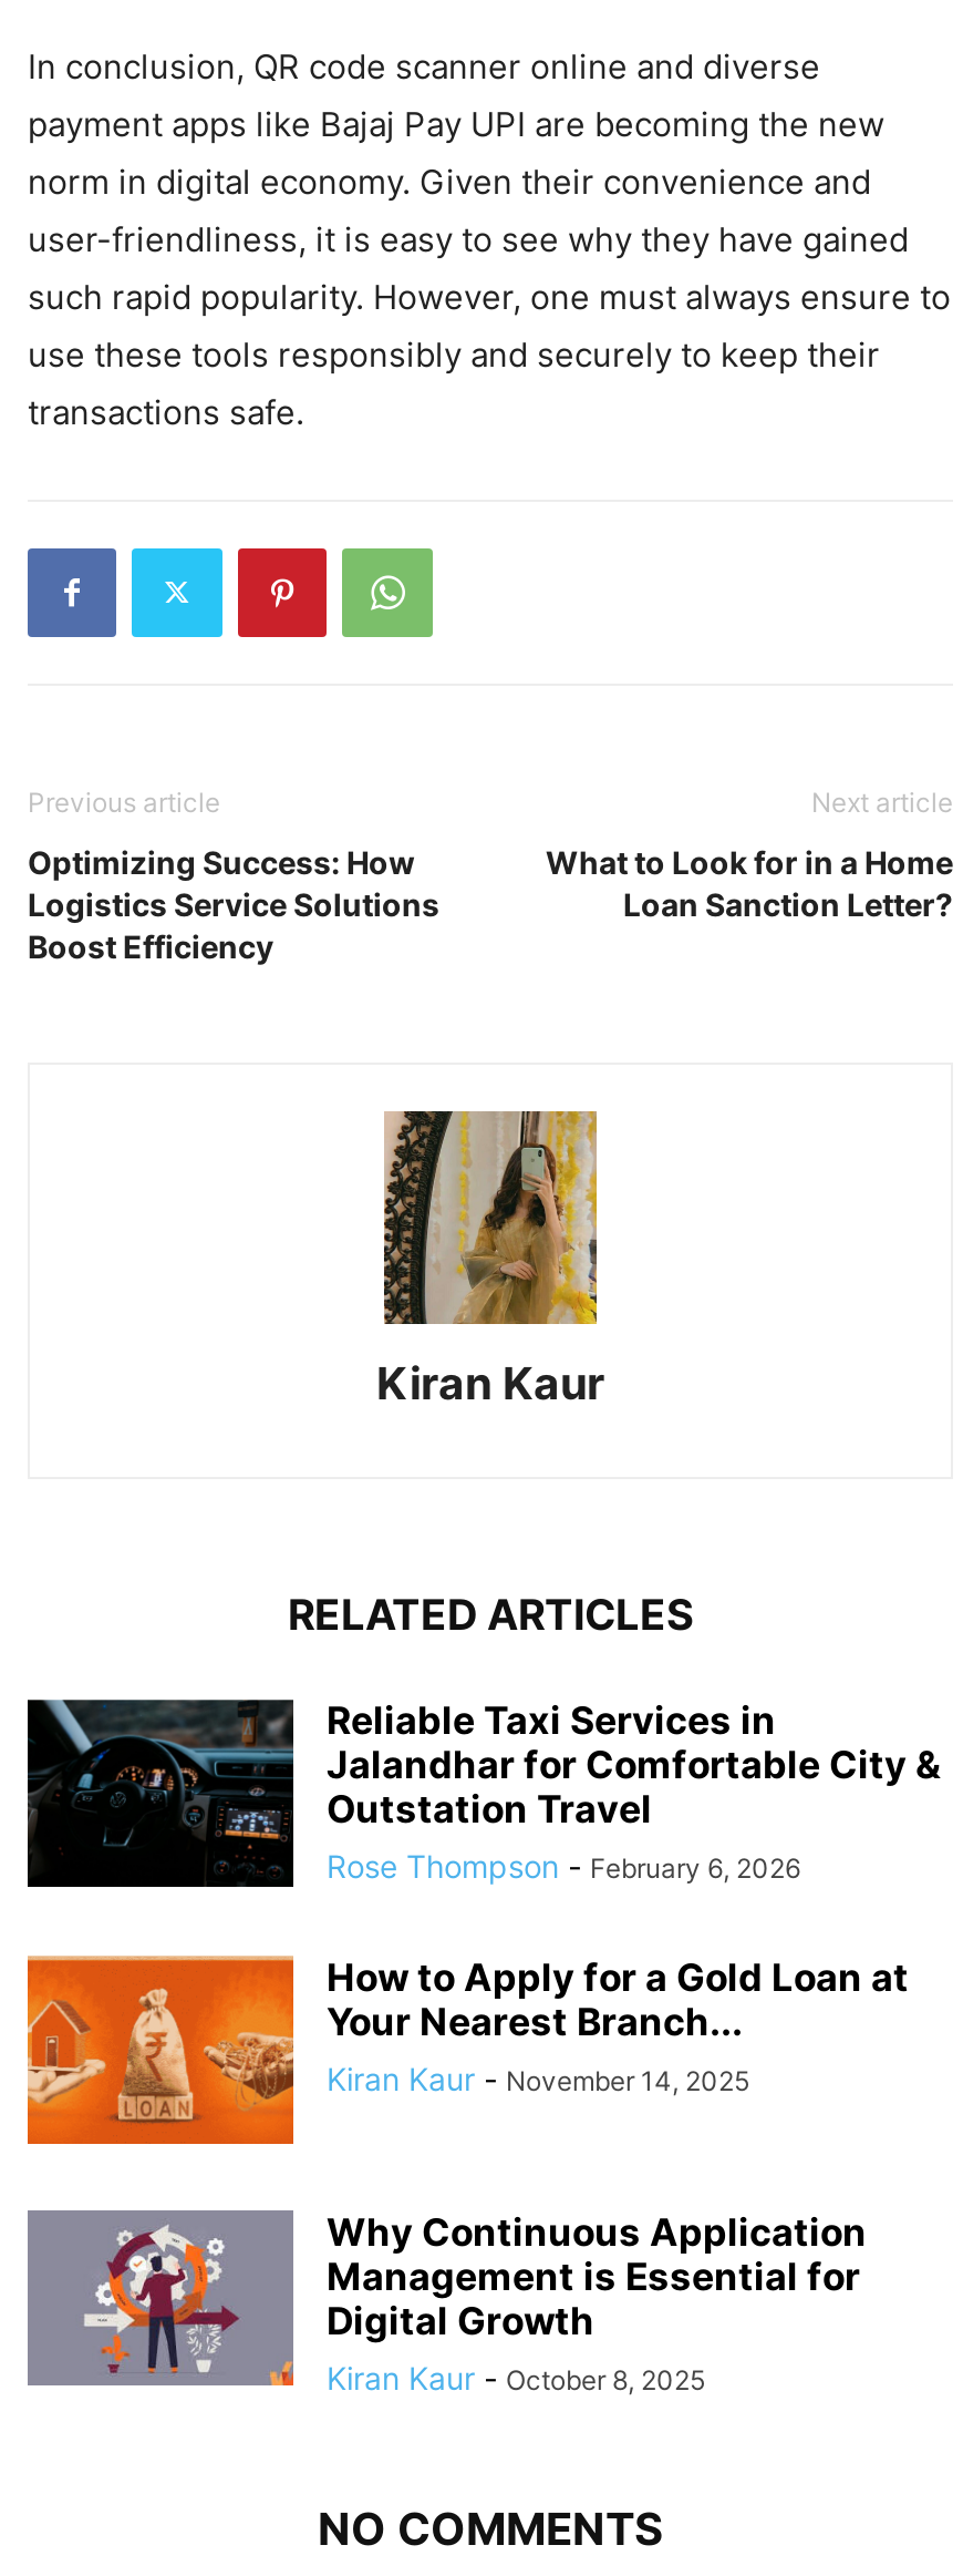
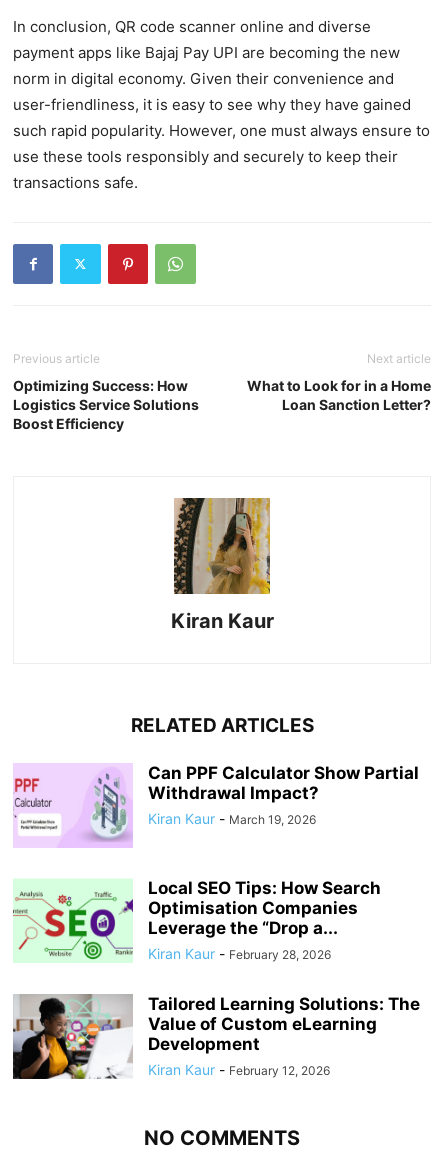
[25,1696,940,1889] [image] | Reliable Taxi Services in | Jalandhar for Comfortable City & | Outstation Travel | Rose Thompson - February 6, 2026 -> [13,762,419,848] [image] | Can PPF Calculator Show Partial | Withdrawal Impact? | Kiran Kaur - March 19, 2026
[25,1954,909,2146] [image] | How to Apply for a Gold Loan at | Your Nearest Branch... | Kiran Kaur - November 14, 2025 -> [12,877,381,964] [image] | Local SEO Tips: How Search | Optimisation Companies | Leverage the “Drop a... | Kiran Kaur - February 28, 2026
[28,2209,867,2399] [image] | Why Continuous Application | Management is Essential for | Digital Growth | Kiran Kaur - October 8, 2025 -> [12,993,420,1080] [image] | Tailored Learning Solutions: The | Value of Custom eLearning | Development | Kiran Kaur - February 12, 2026

